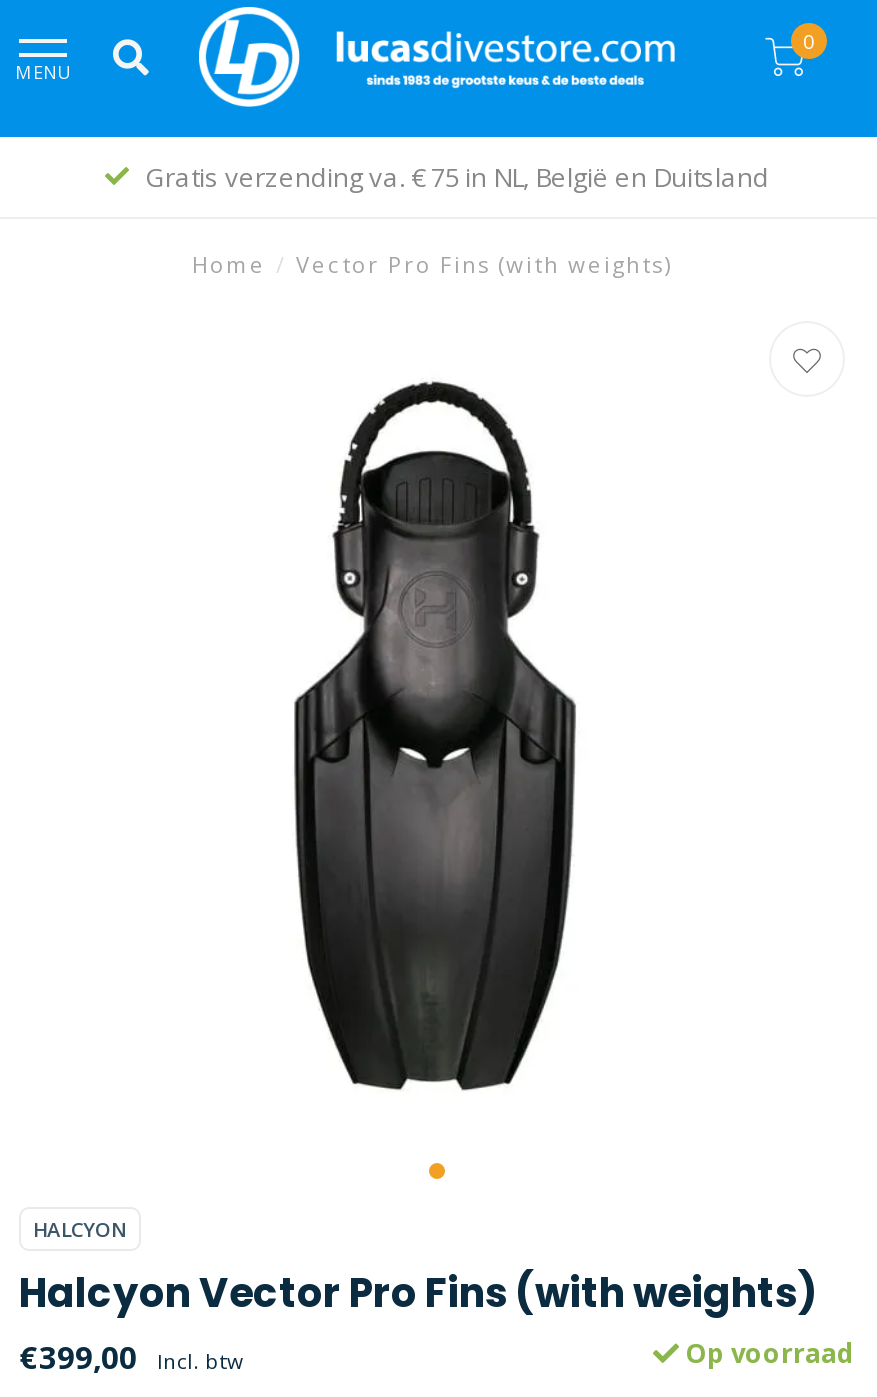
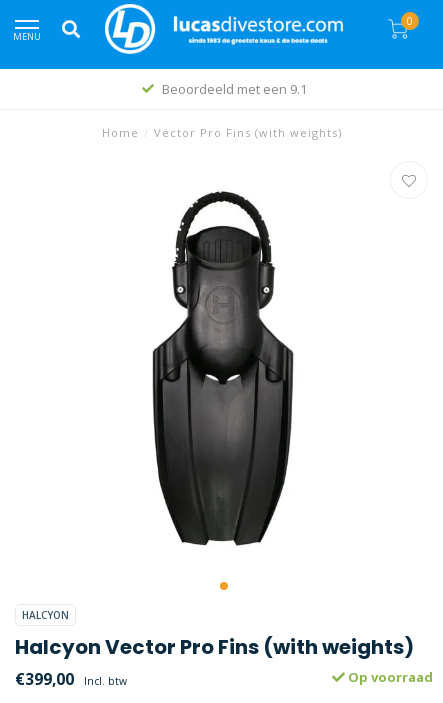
[145,159,769,195] Gratis verzending va. € 75 in NL, België en Duitsland -> [161,80,306,98] Beoordeeld met een 9.1

